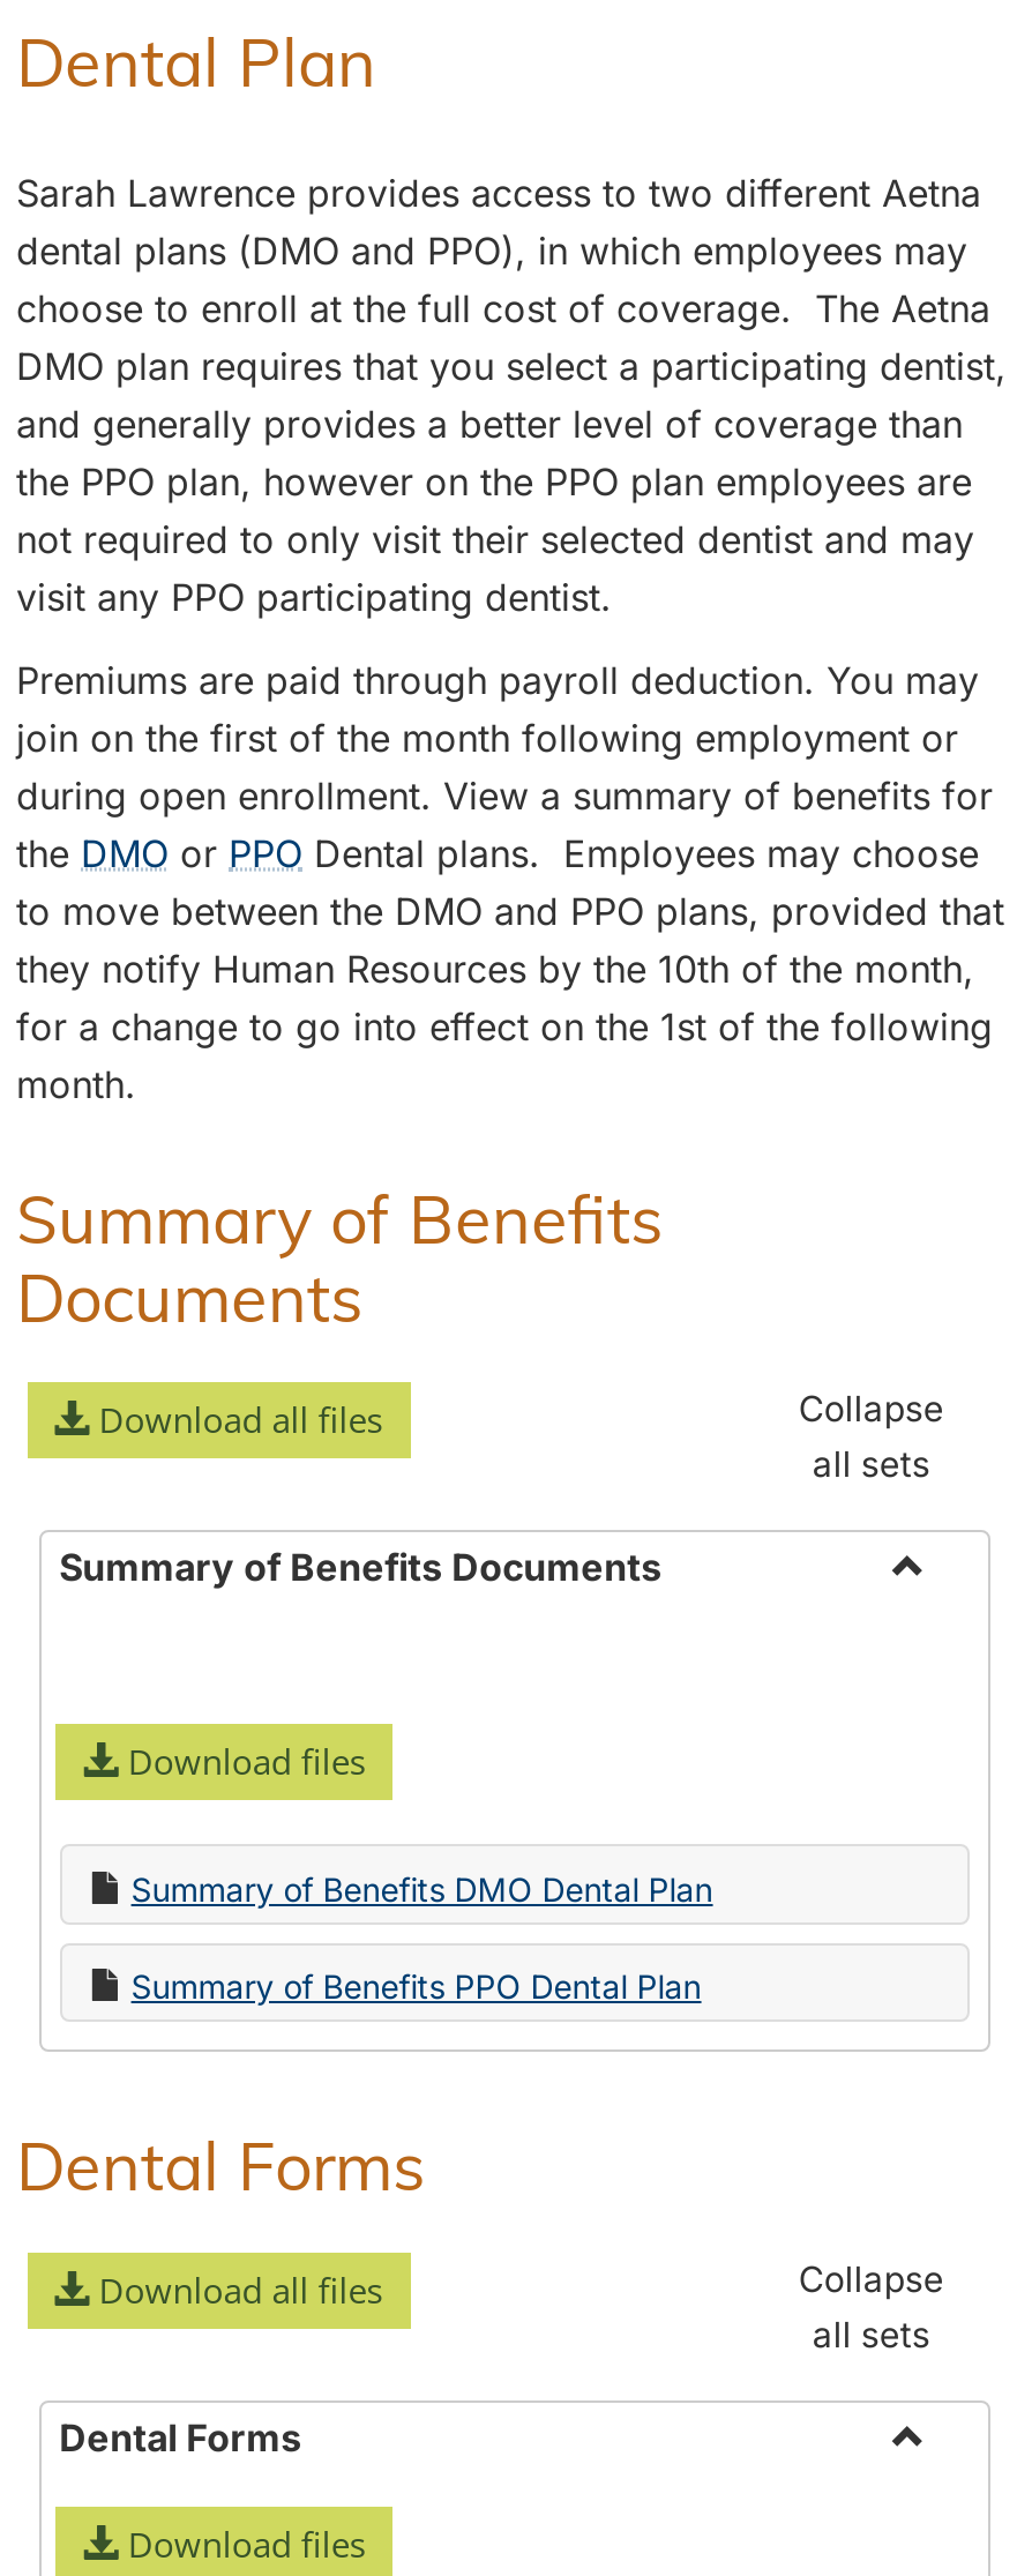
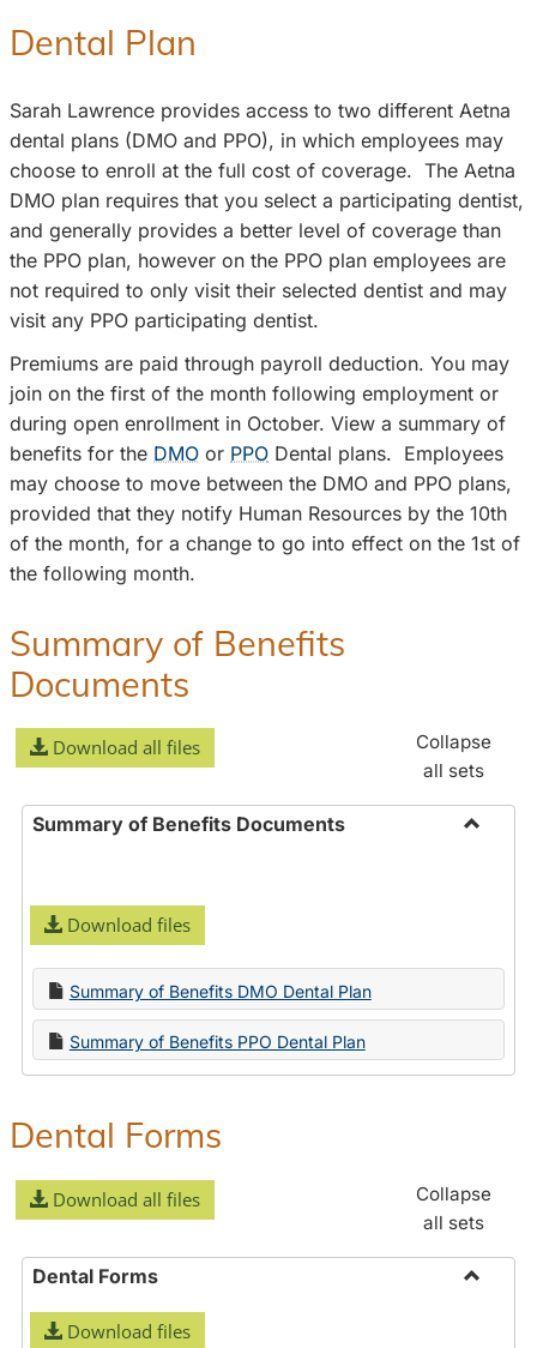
[16,772,1004,1107] during open enrollment. View a summary of benefits for | the DMO or PPO Dental plans. Employees may choose | to move between the DMO and PPO plans, provided that | they notify Human Resources by the 10th of the month, | for a change to go into effect on the 1st of the following | month. -> [10,411,520,585] during open enrollment in October. View a summary of | benefits for the DMO or PPO Dental plans. Employees | may choose to move between the DMO and PPO plans, | provided that they notify Human Resources by the 10th | of the month, for a change to go into effect on the 1st of | the following month.

